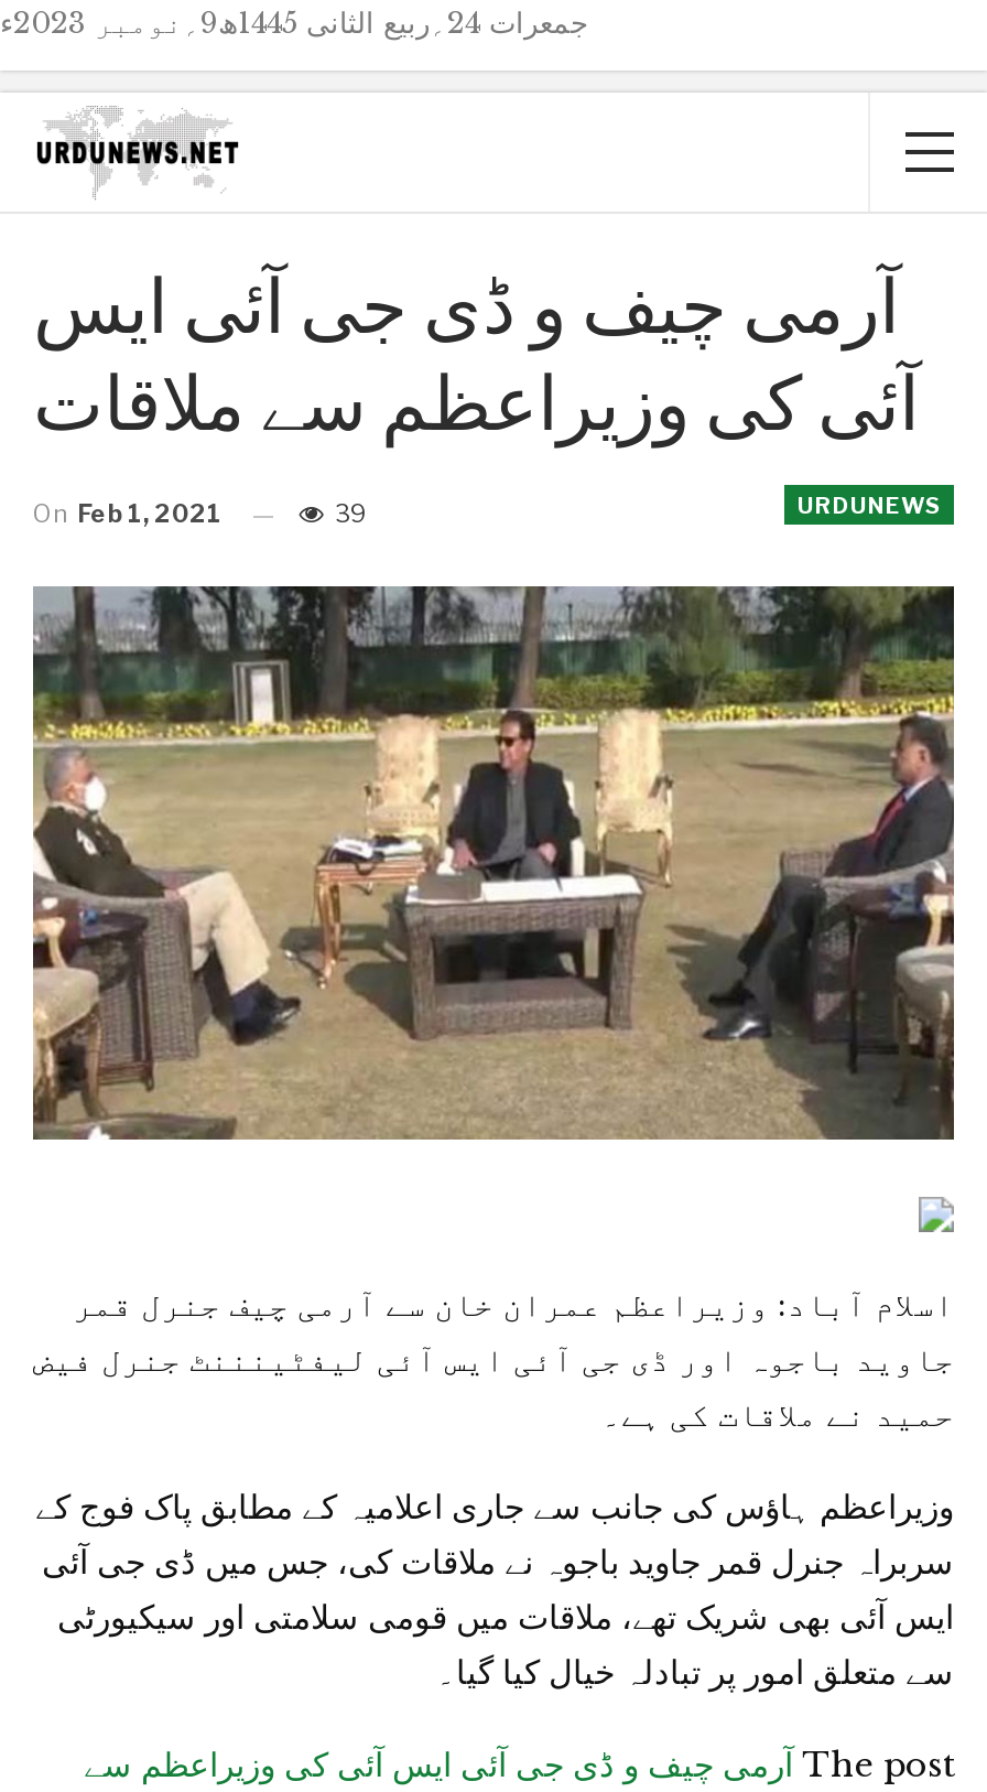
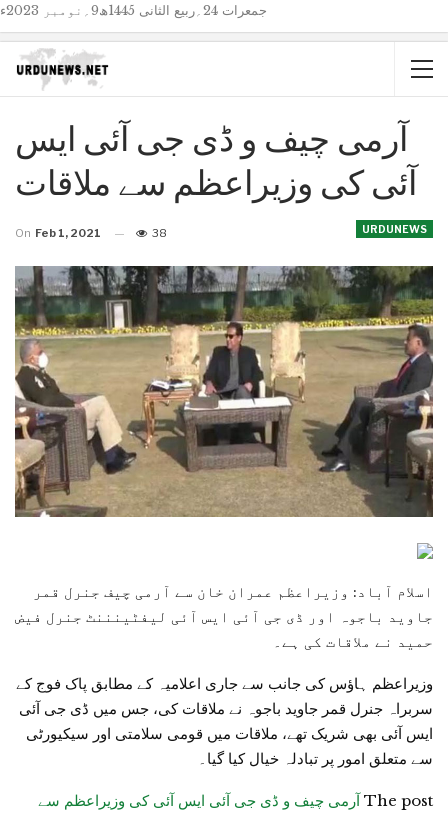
[330,498,368,529] 39 -> [150,226,167,240] 38

